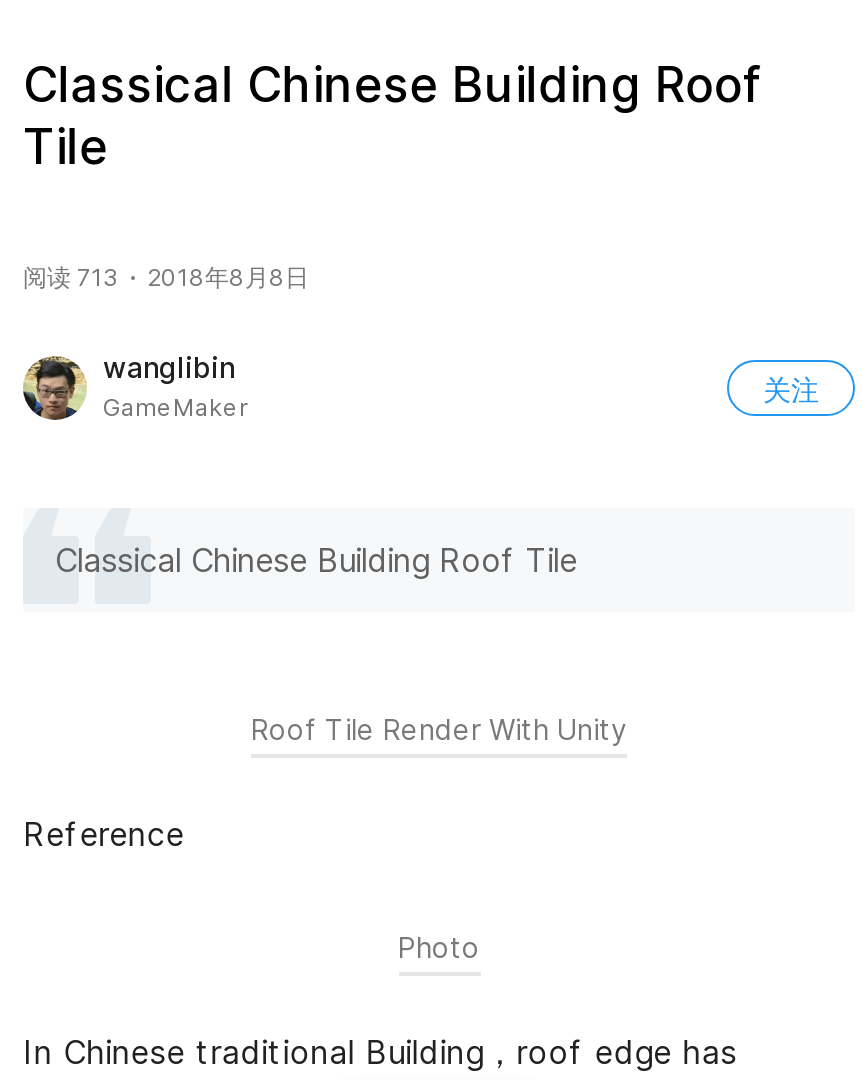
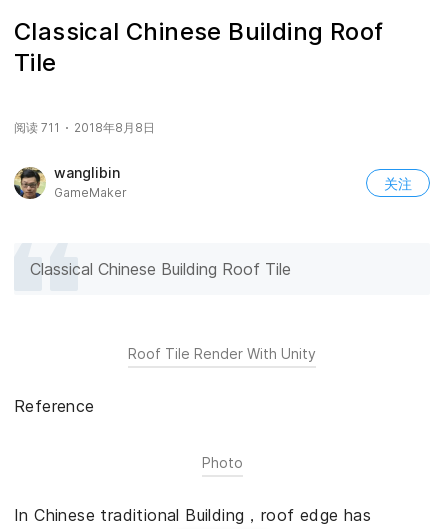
[23,262,309,292] 阅读 713 2018年8月8日 -> [14,120,155,135] 阅读 711 2018年8月8日

